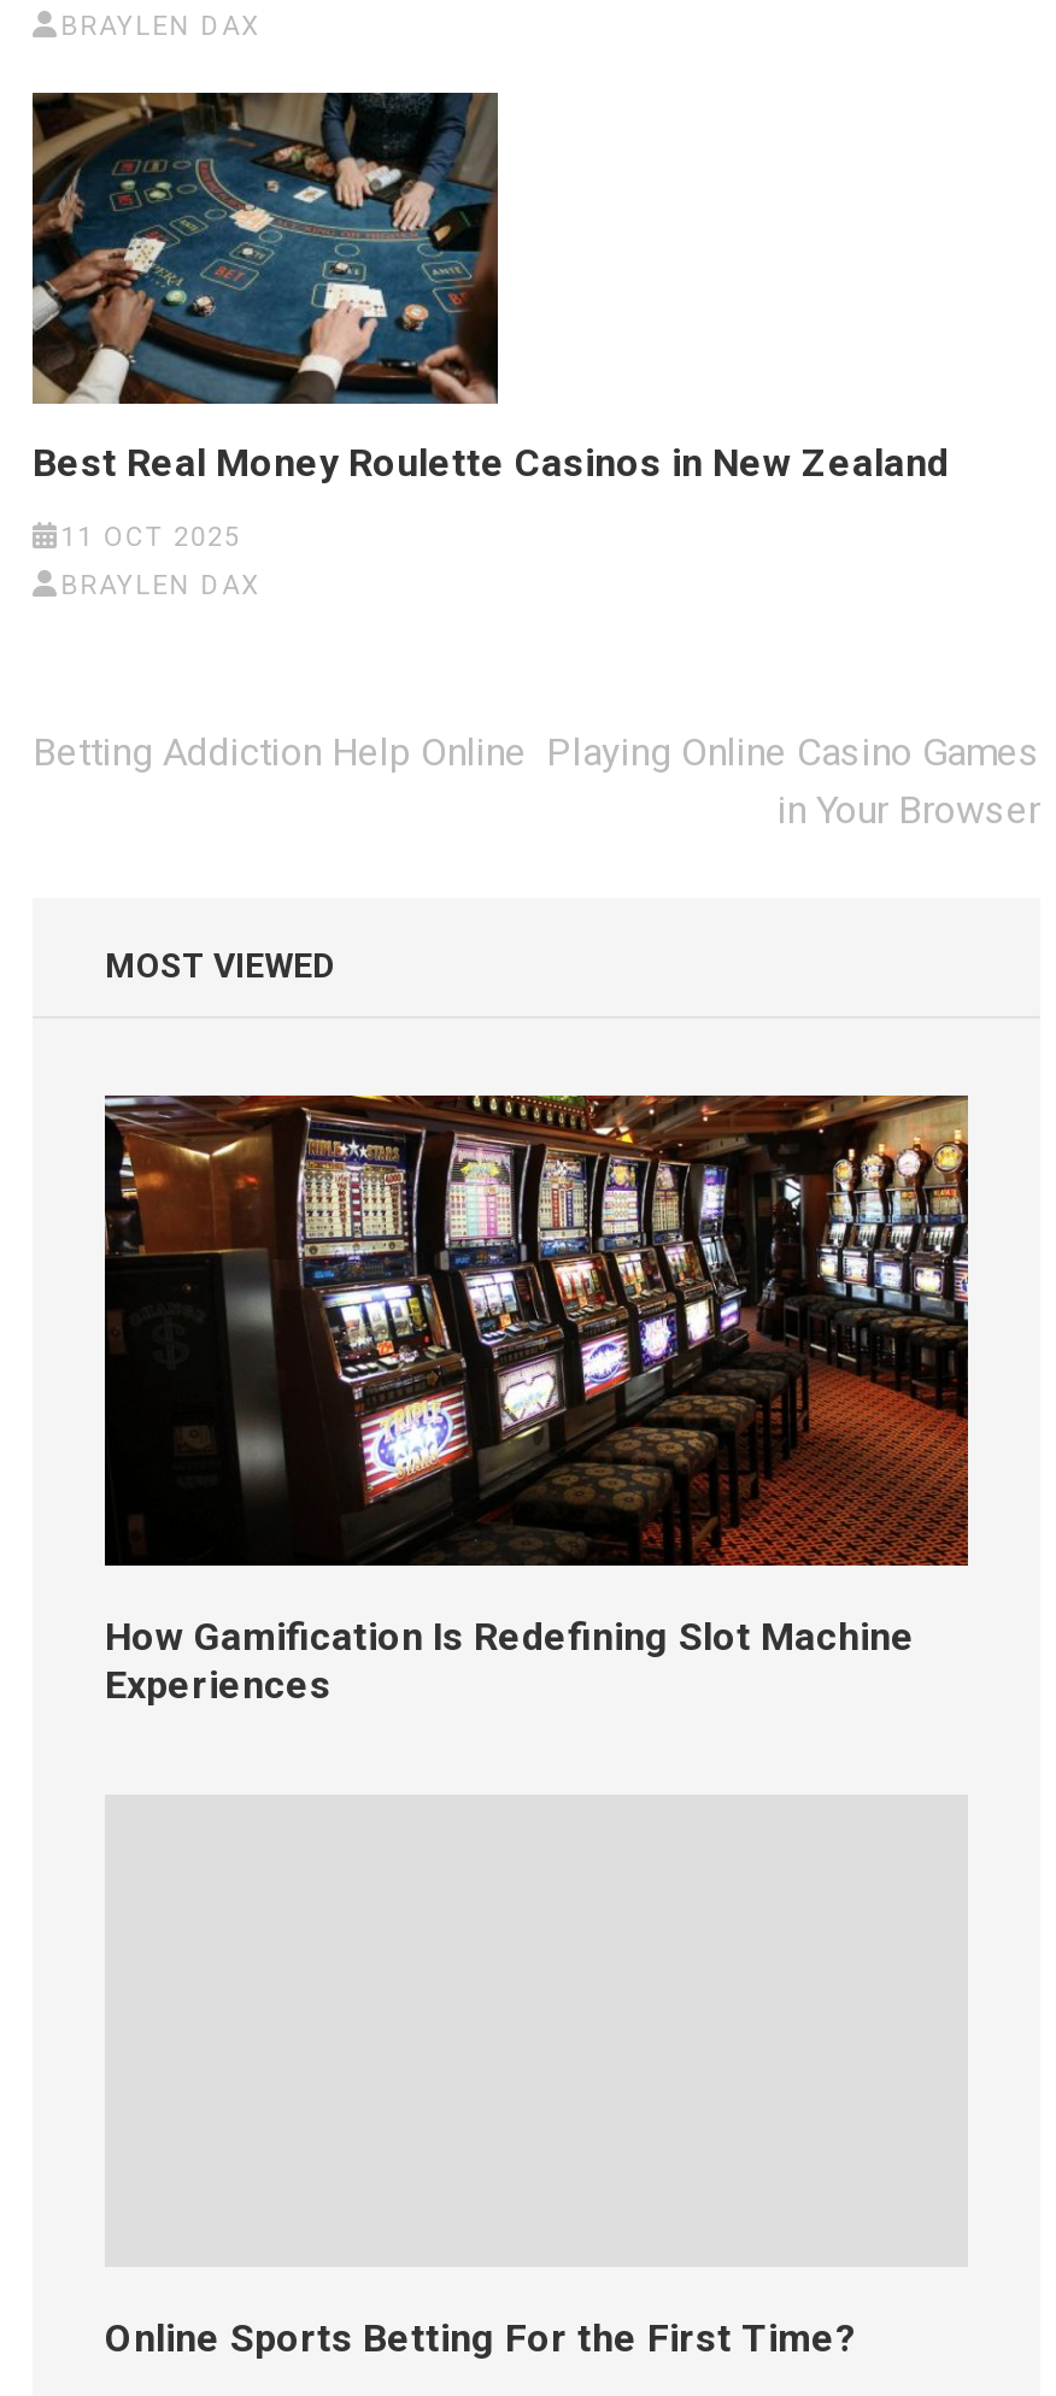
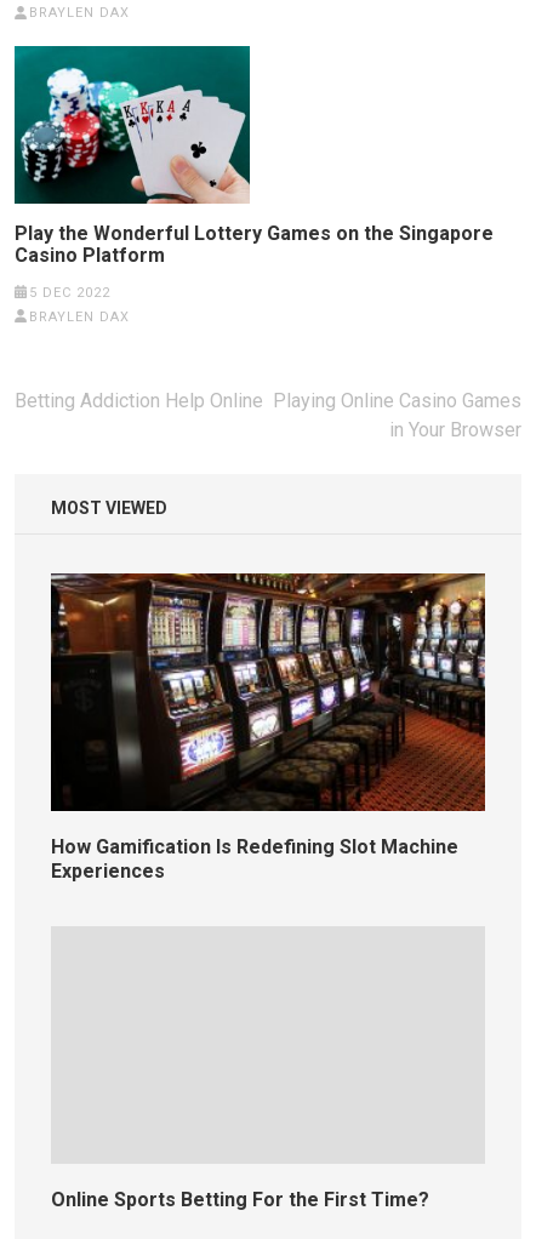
[30,89,949,484] [image] | Best Real Money Roulette Casinos in New Zealand -> [13,45,494,266] [image] | Play the Wonderful Lottery Games on the Singapore | Casino Platform
[61,520,241,552] 11 OCT 2025 -> [29,284,110,300] 5 DEC 2022

